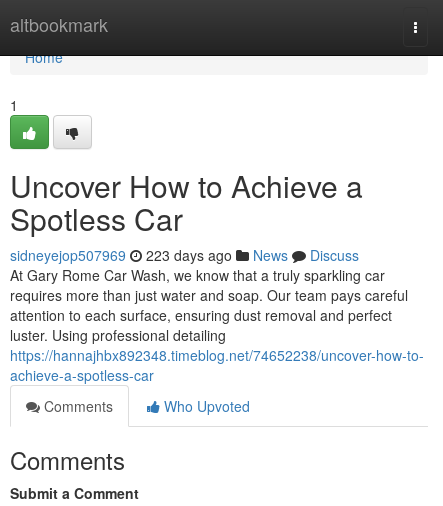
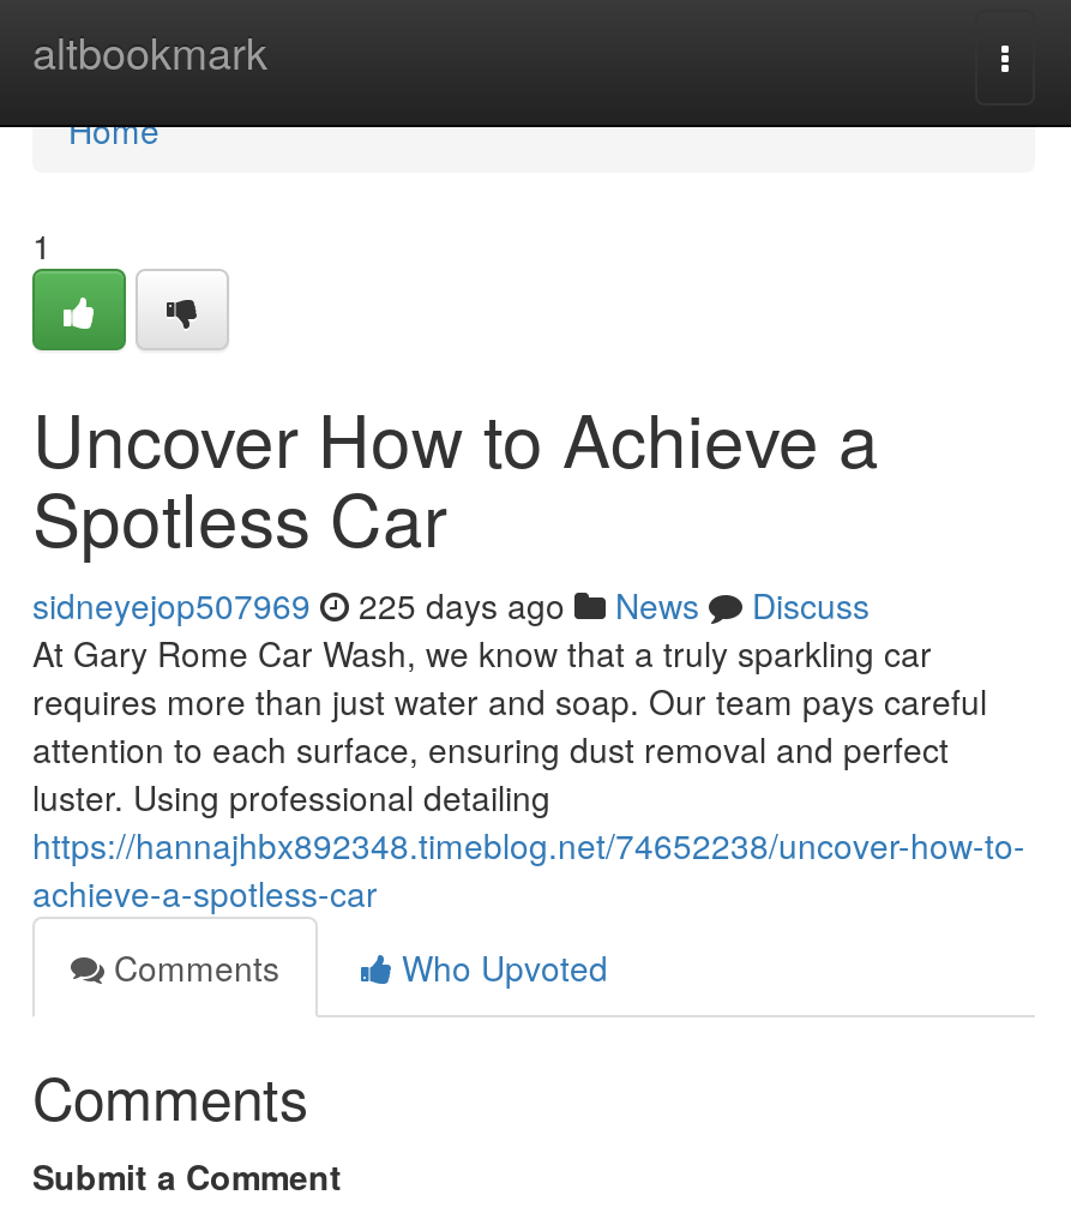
[10,245,359,265] sidneyejop507969 223 days ago News Discuss -> [32,581,870,629] sidneyejop507969 225 days ago News Discuss

